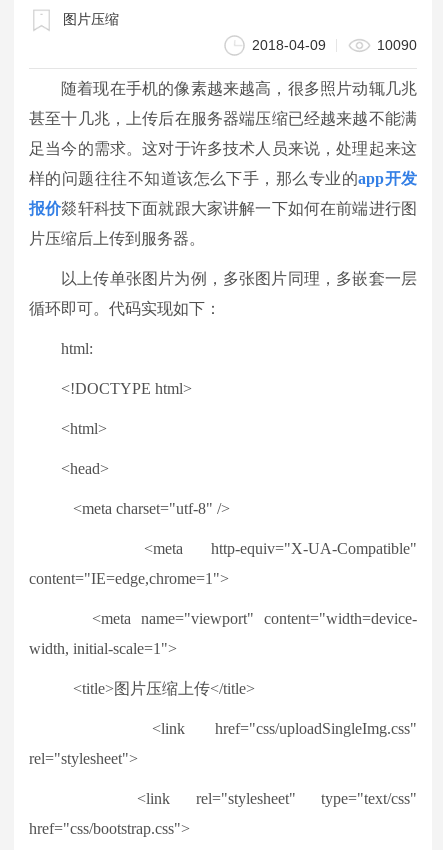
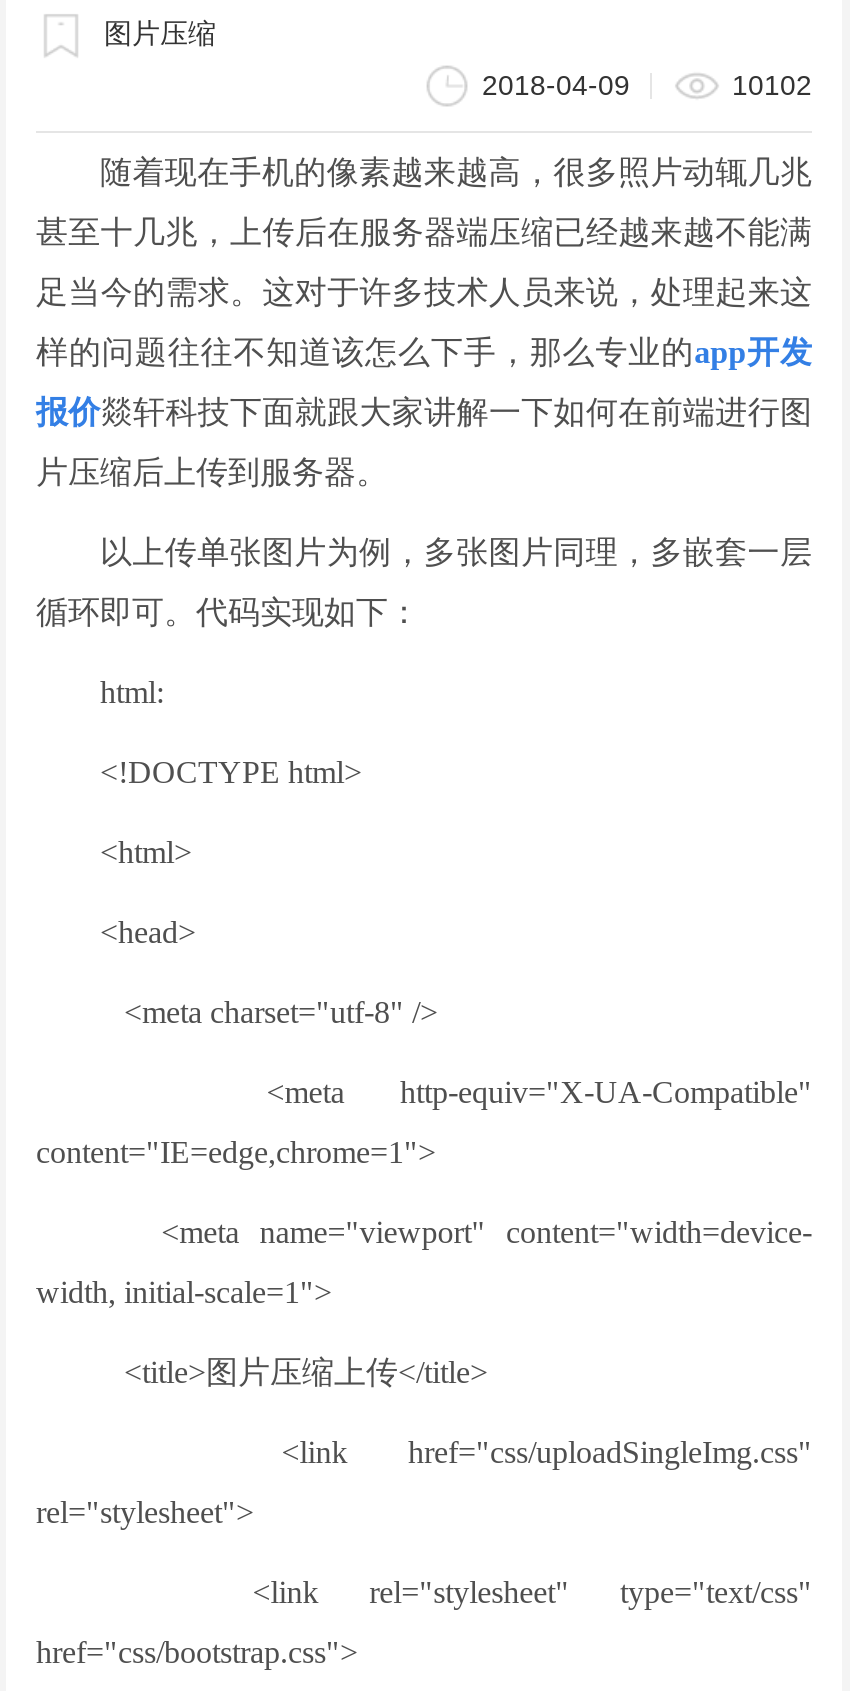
[377,37,417,53] 10090 -> [732,69,812,101] 10102

